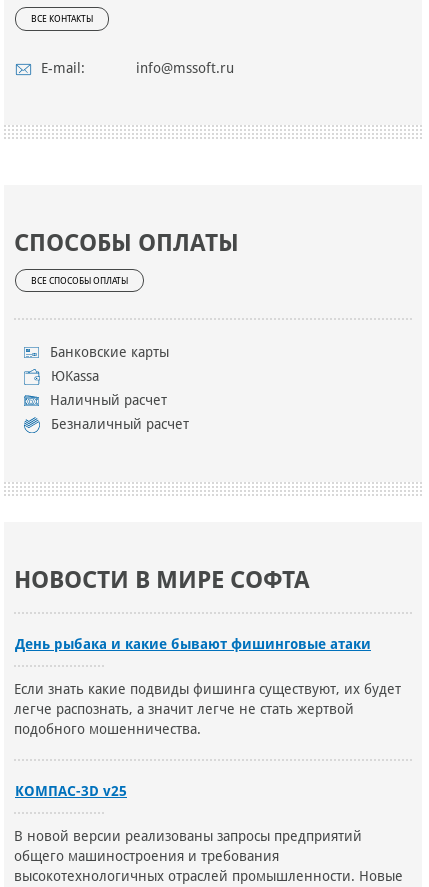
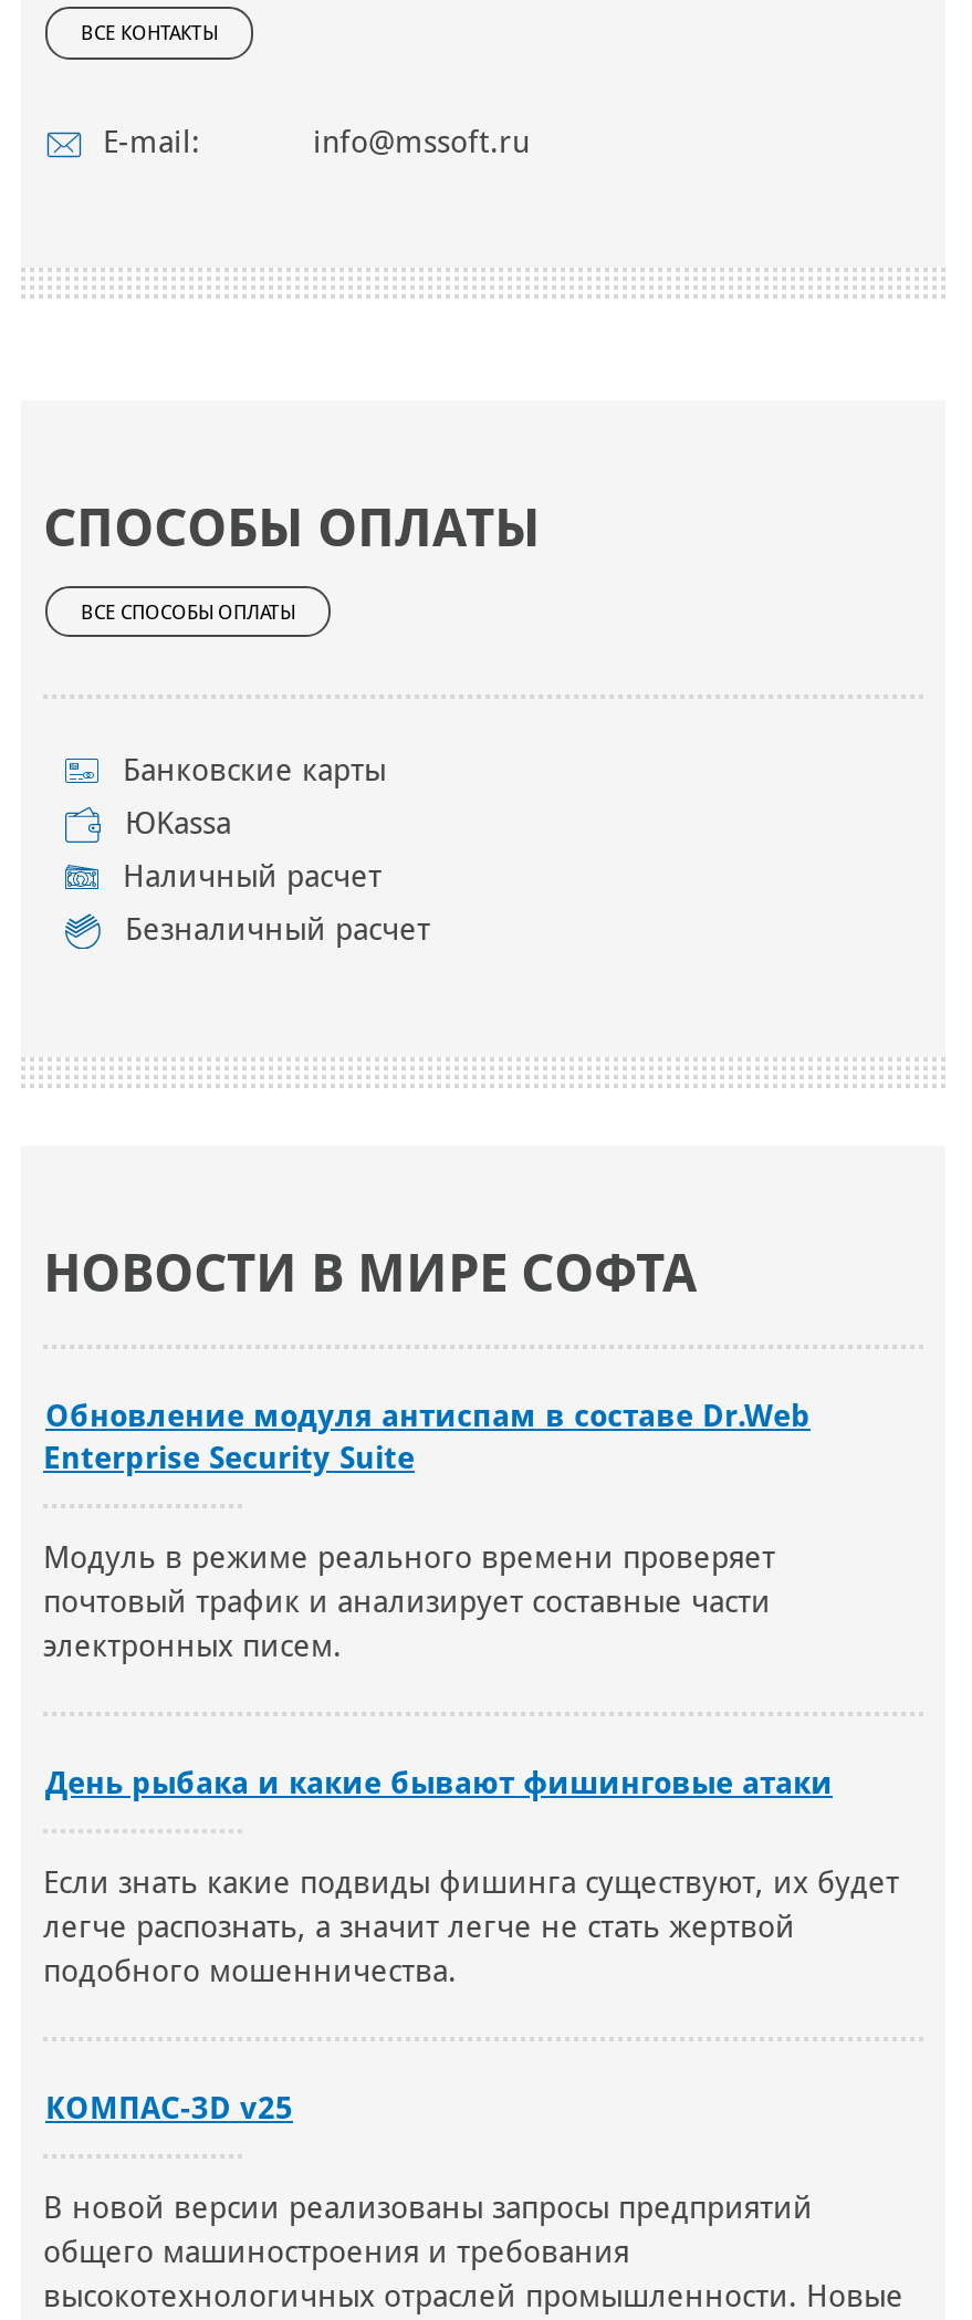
none -> [43,1399,811,1664] Обновление модуля антиспам в составе Dr.Web | Enterprise Security Suite | Модуль в режиме реального времени проверяет | почтовый трафик и анализирует составные части | электронных писем.

